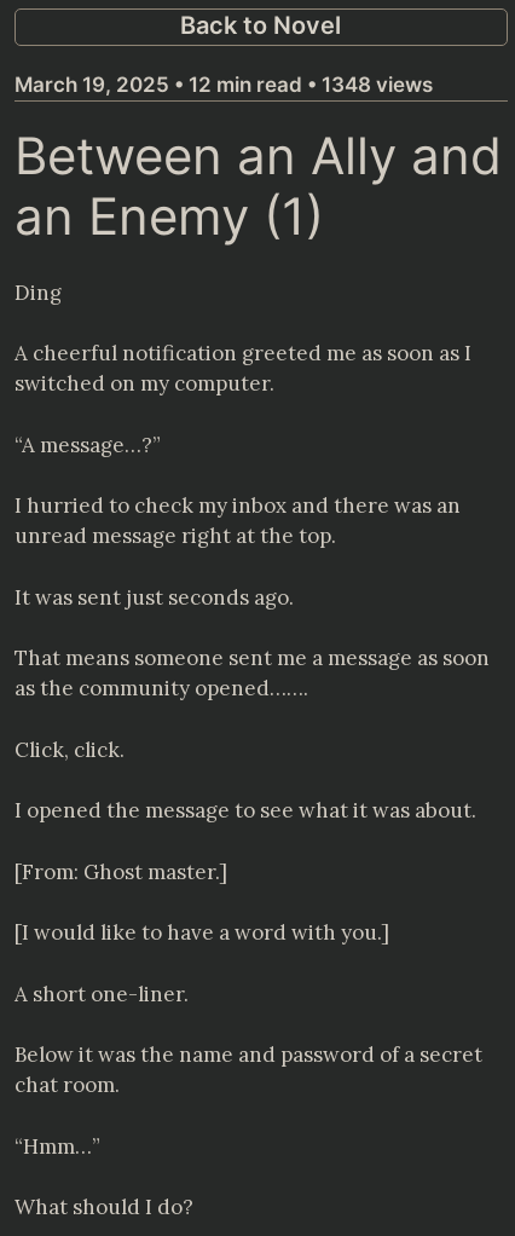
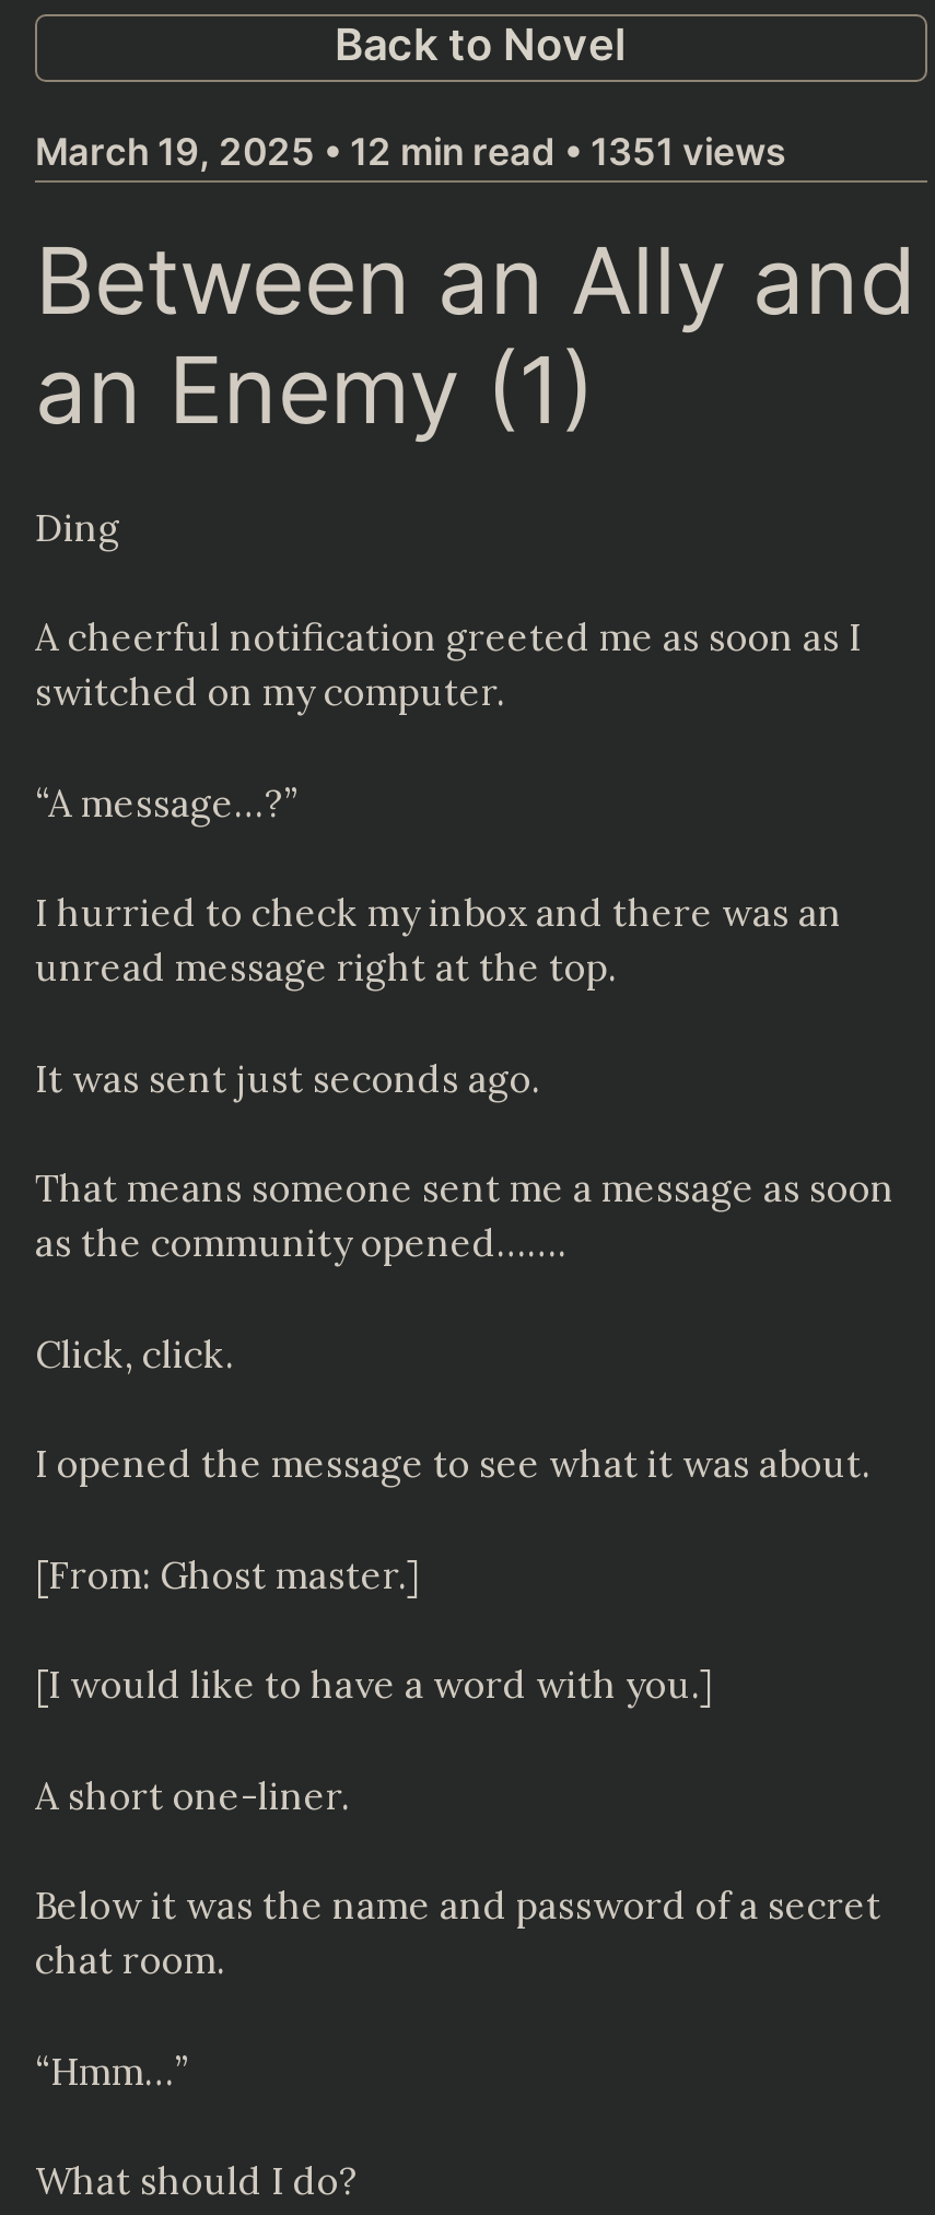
[15,73,433,97] March 19, 2025 • 12 min read • 1348 views -> [35,130,785,174] March 19, 2025 • 12 min read • 1351 views

